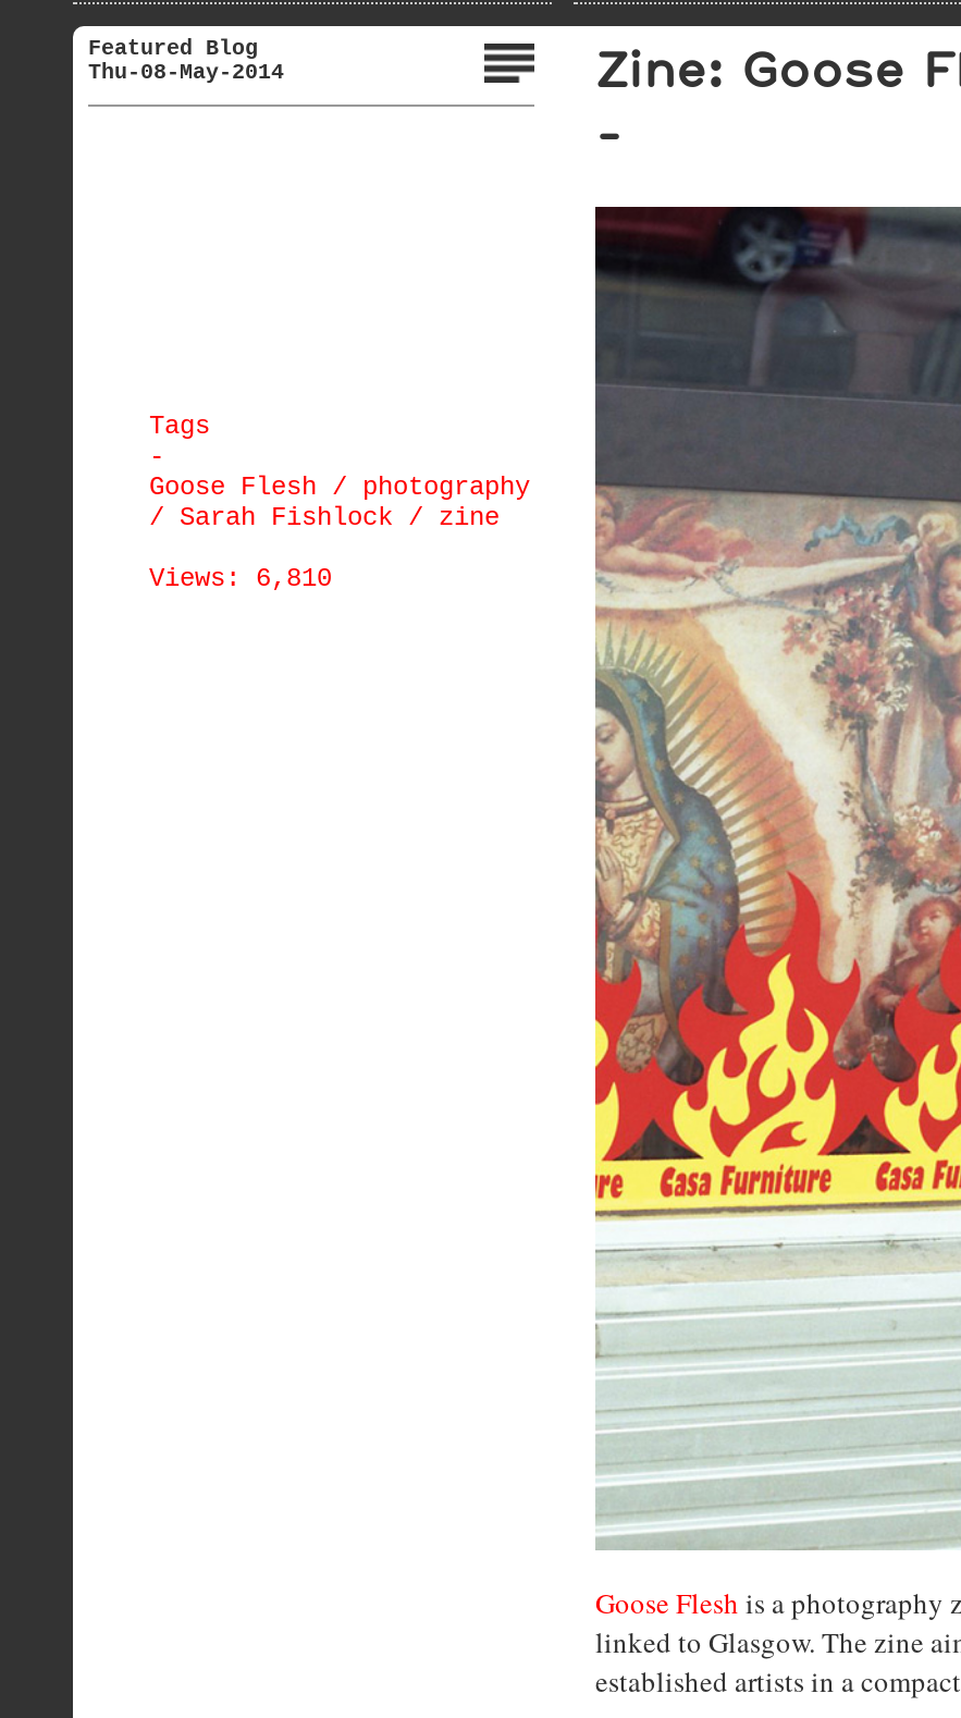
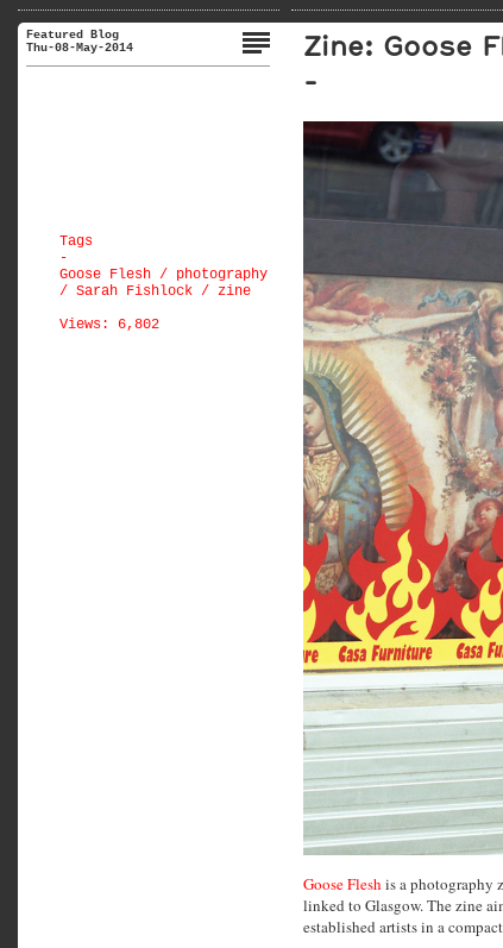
[149,564,332,594] Views: 6,810 -> [59,316,159,333] Views: 6,802

